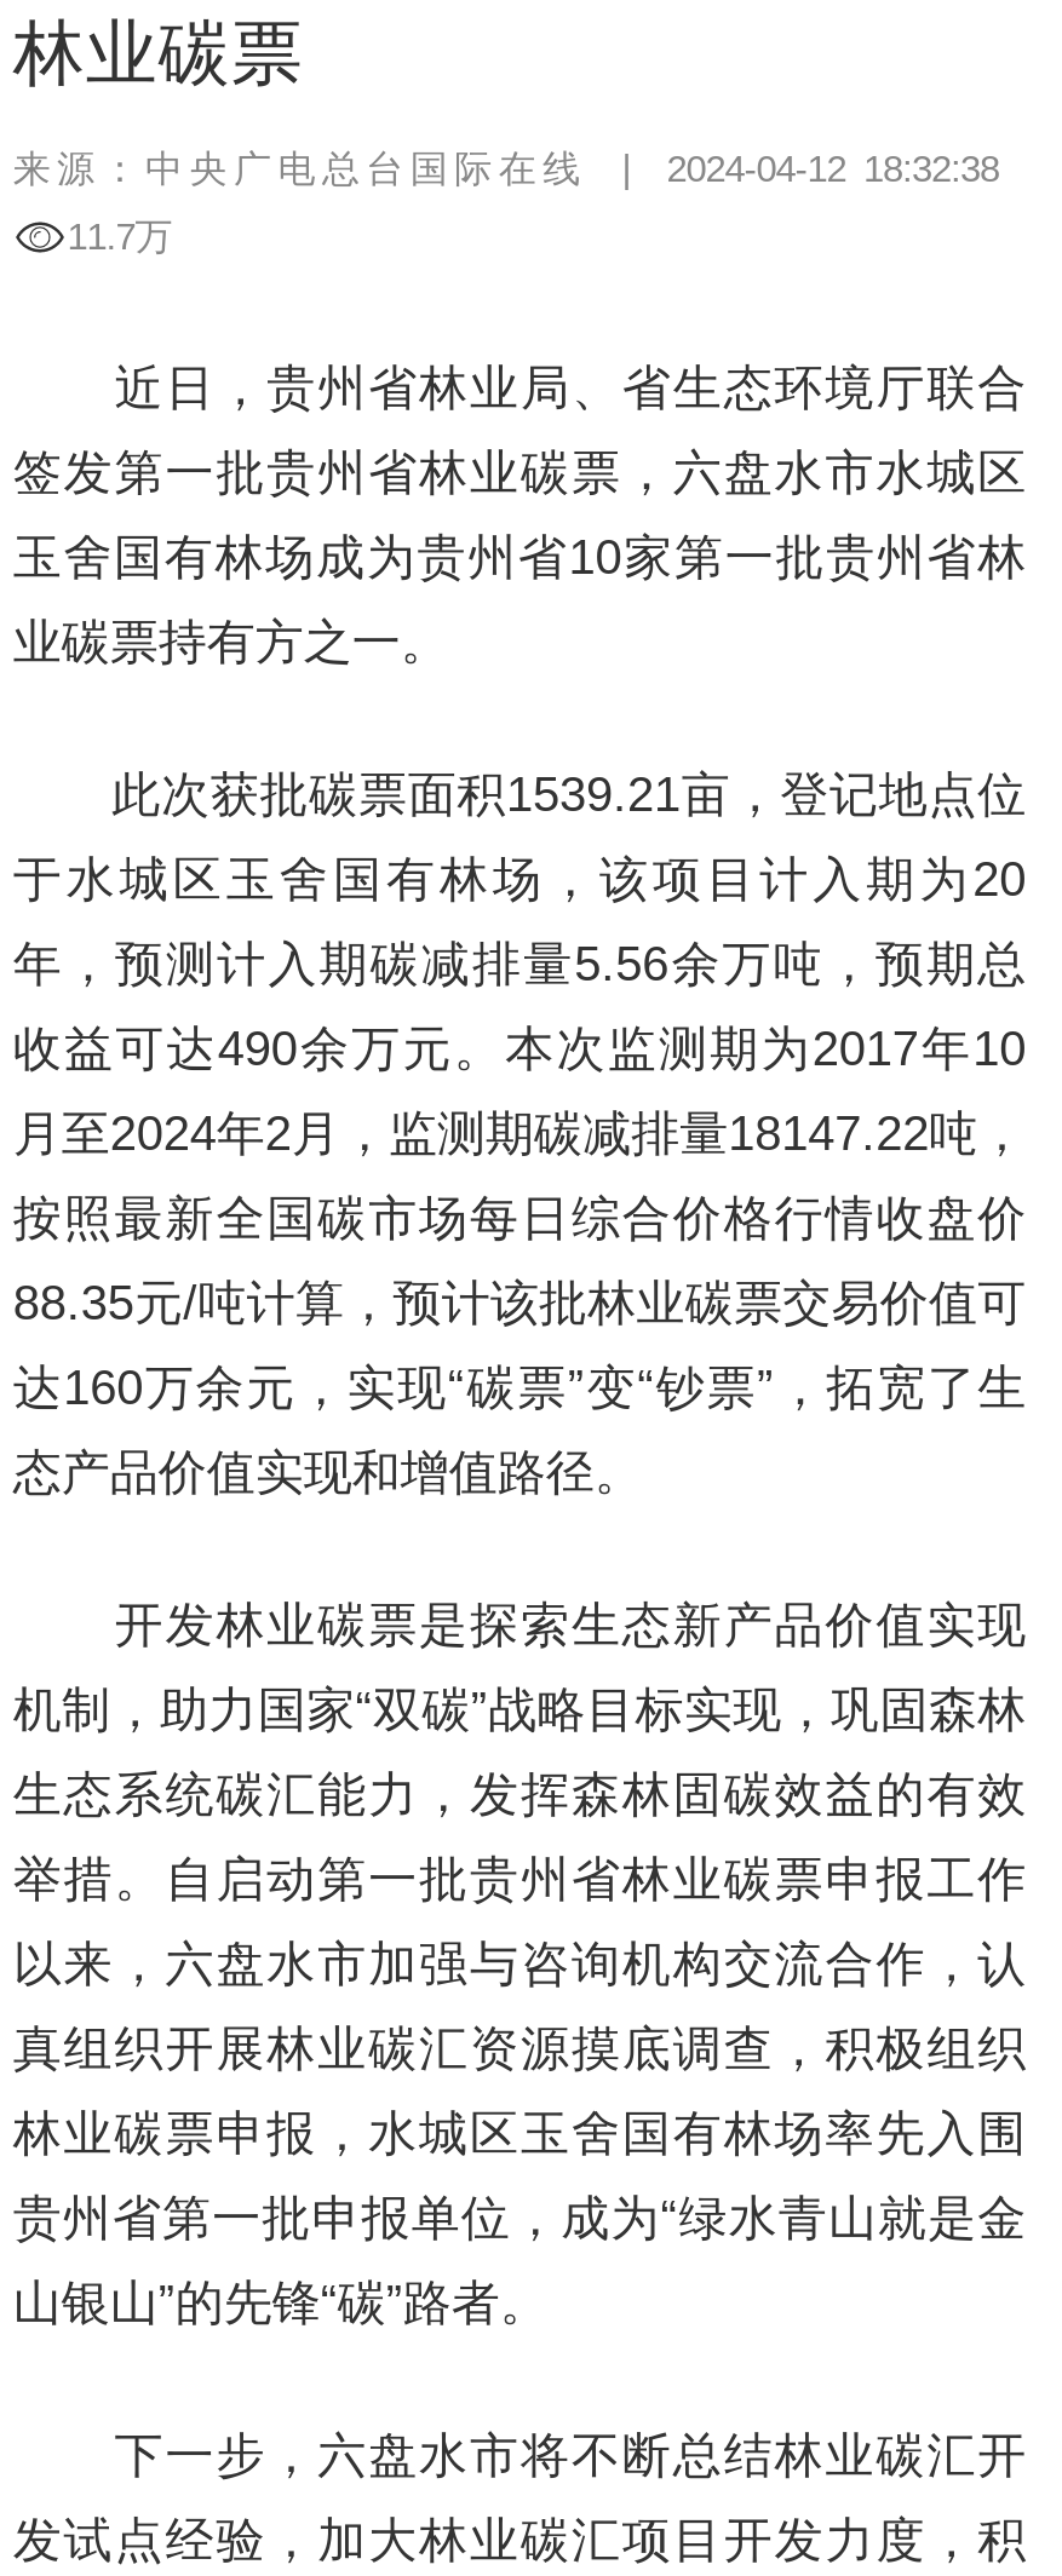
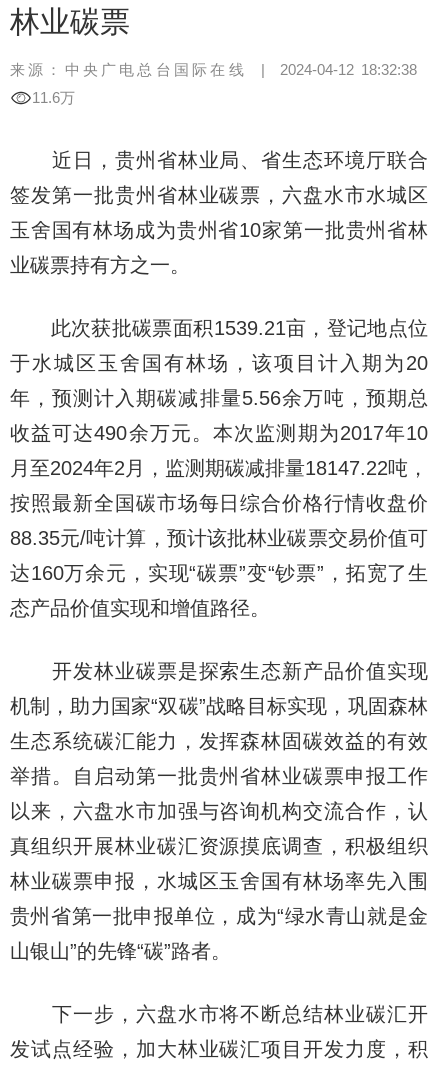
[67,215,171,256] 11.7万 -> [32,89,75,106] 11.6万

